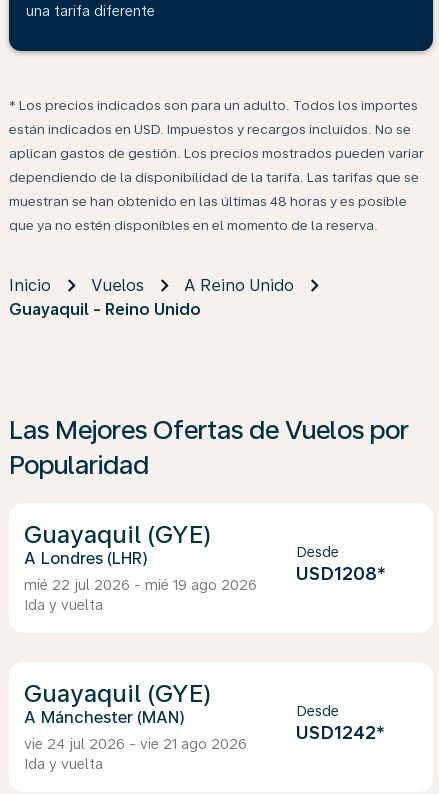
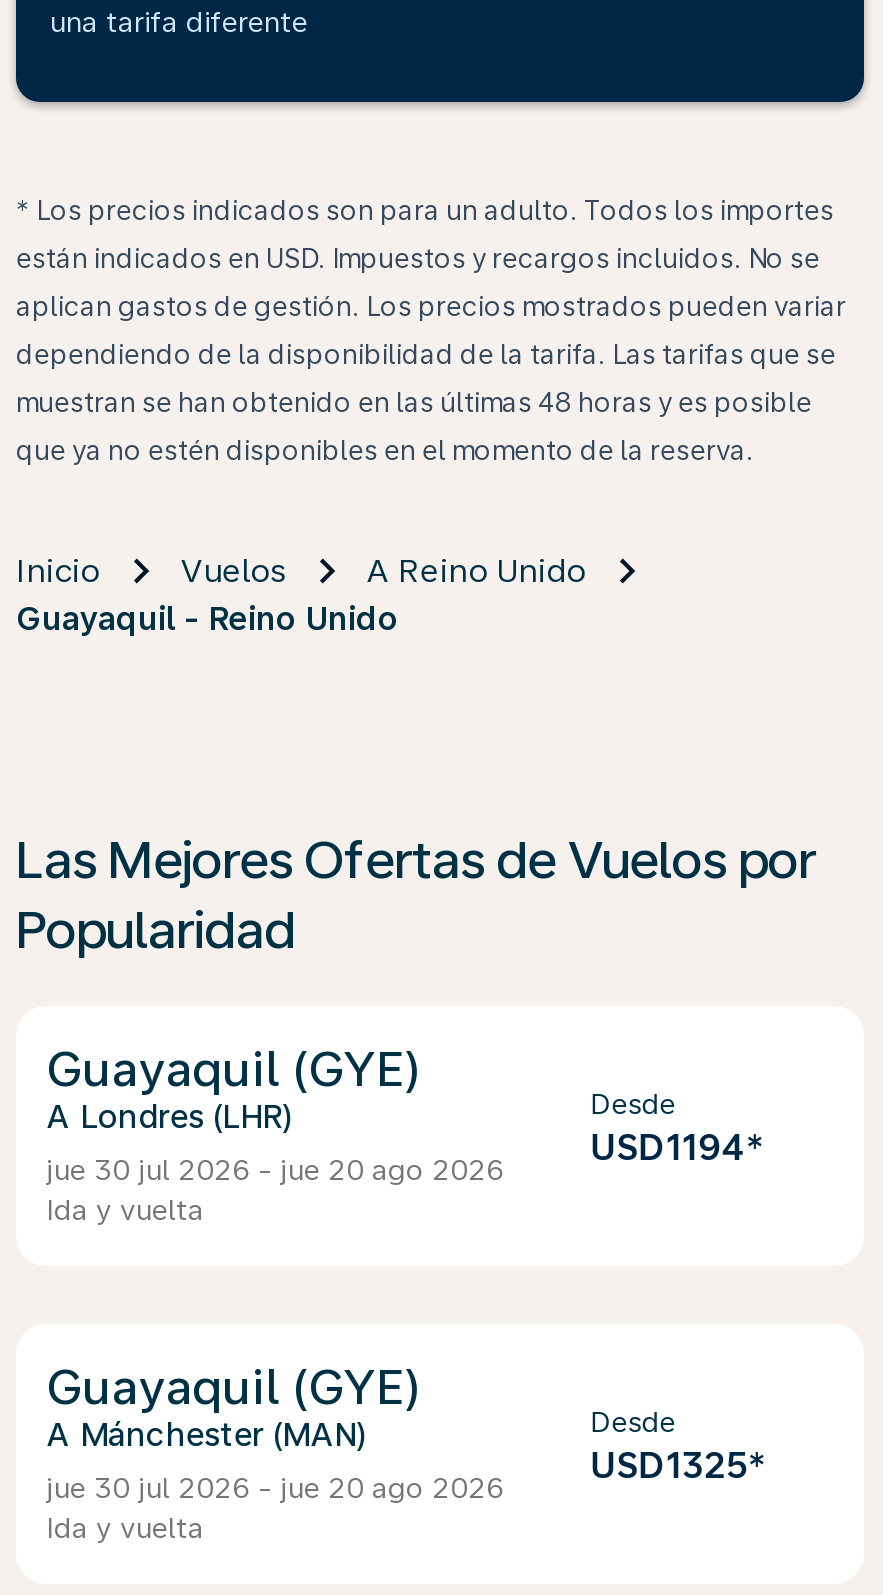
[296,563,386,584] USD1208* -> [590,1126,764,1168] USD1194*
[24,577,257,593] mié 22 jul 2026 - mié 19 ago 2026 -> [46,1154,504,1186] jue 30 jul 2026 - jue 20 ago 2026
[296,722,385,743] USD1242* -> [590,1444,766,1486] USD1325*
[24,736,247,752] vie 24 jul 2026 - vie 21 ago 2026 -> [46,1472,504,1504] jue 30 jul 2026 - jue 20 ago 2026

